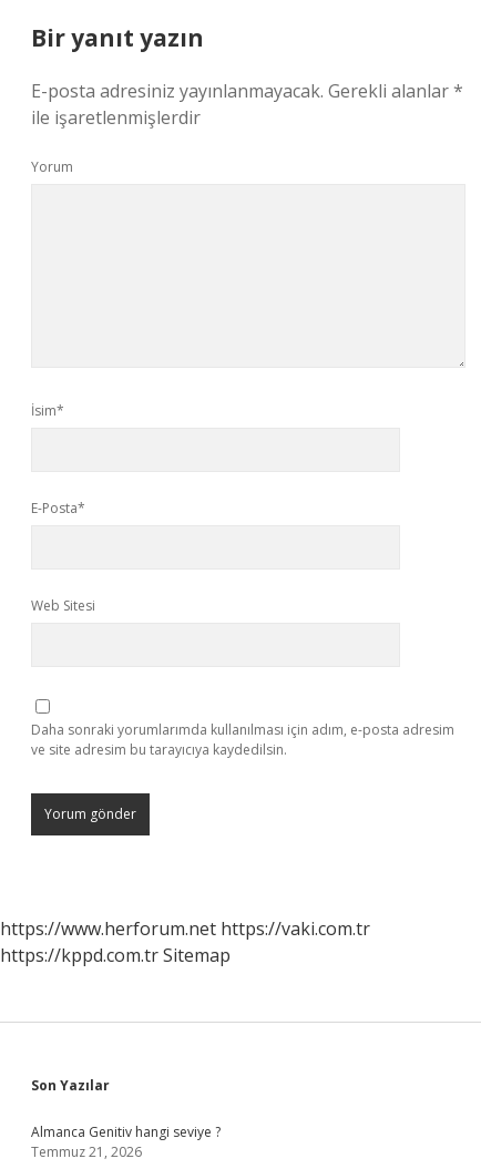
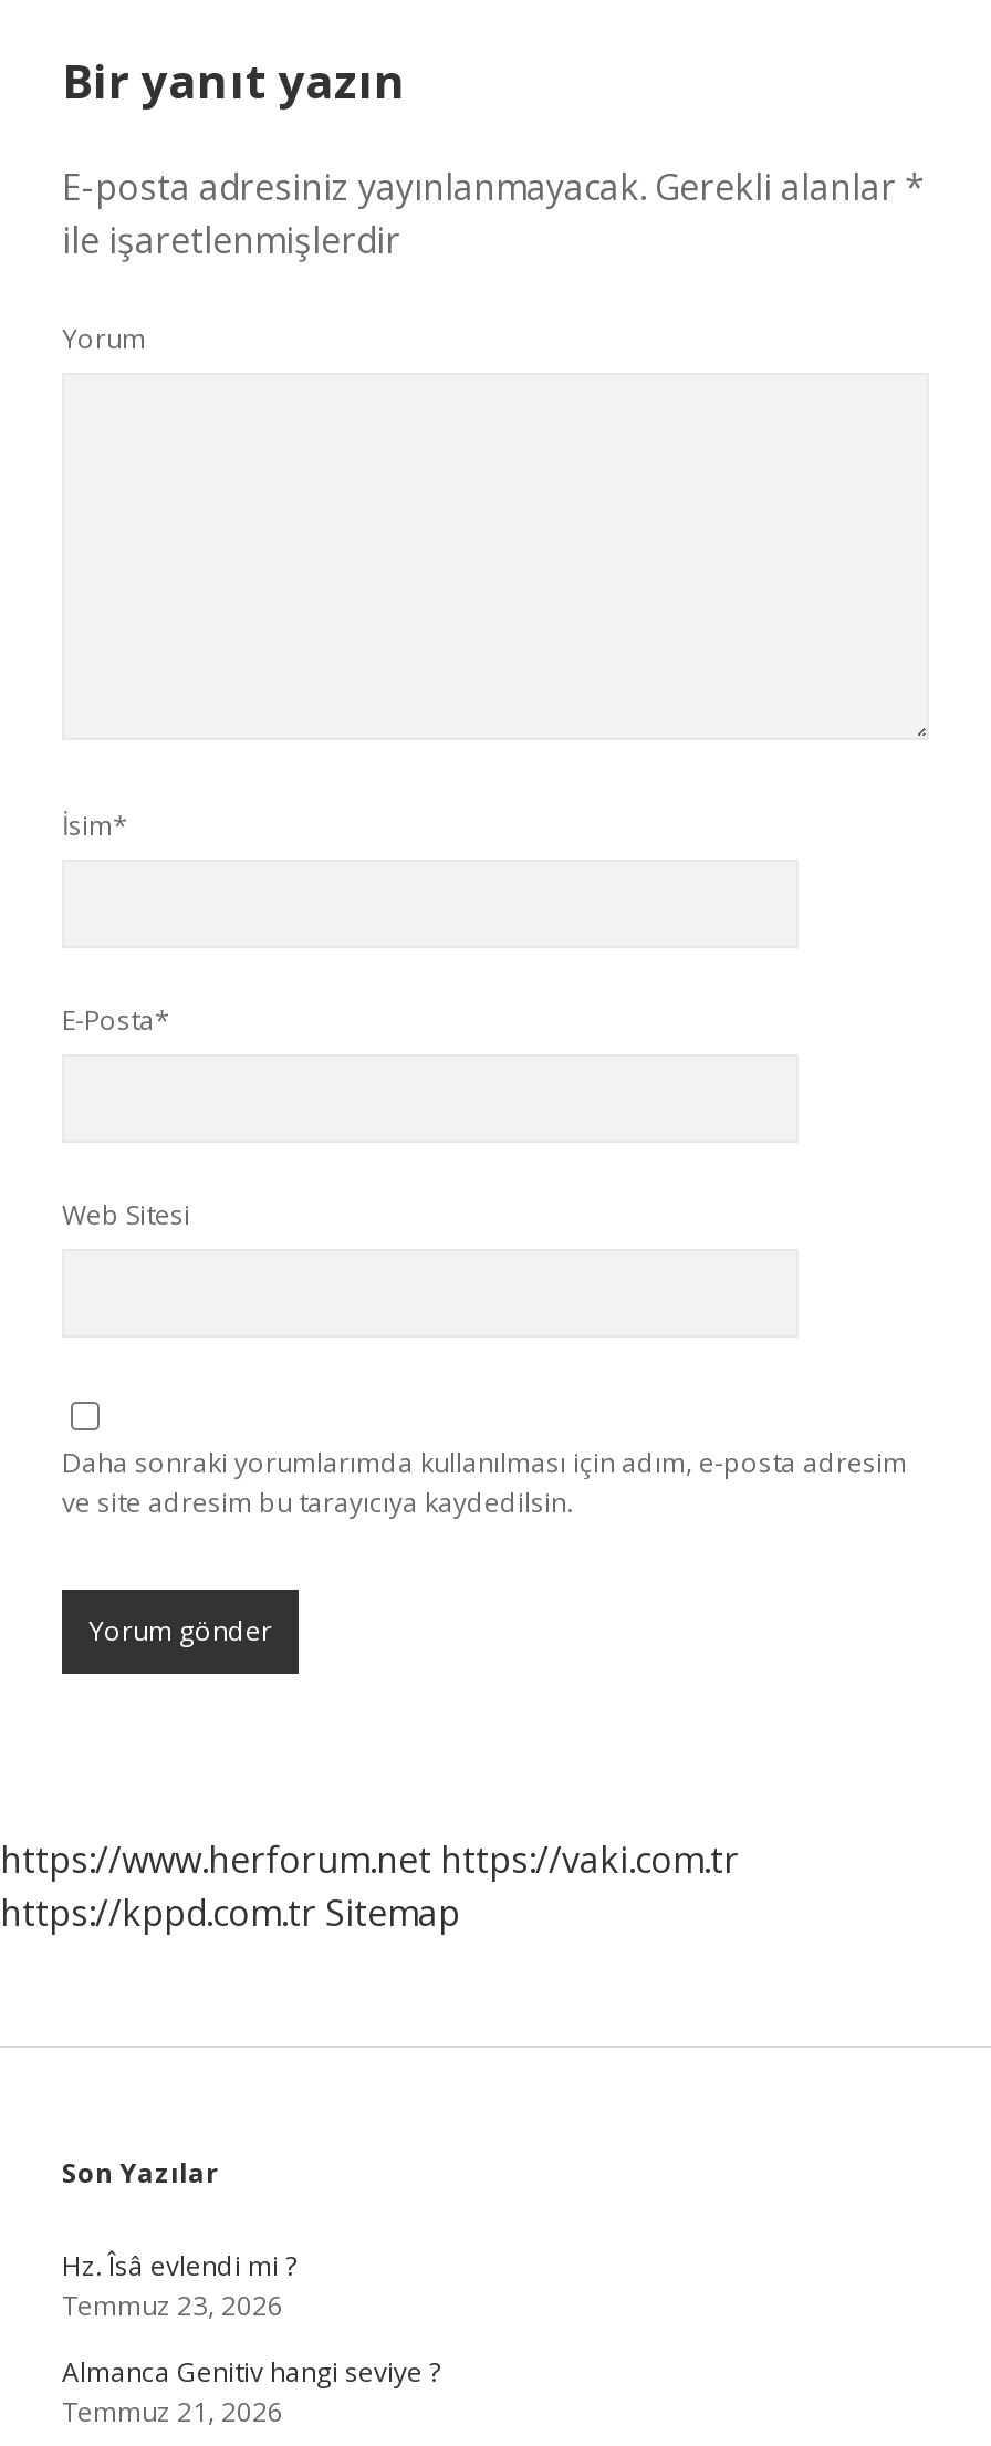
none -> [62,2247,296,2324] Hz. Îsâ evlendi mi ? | Temmuz 23, 2026

